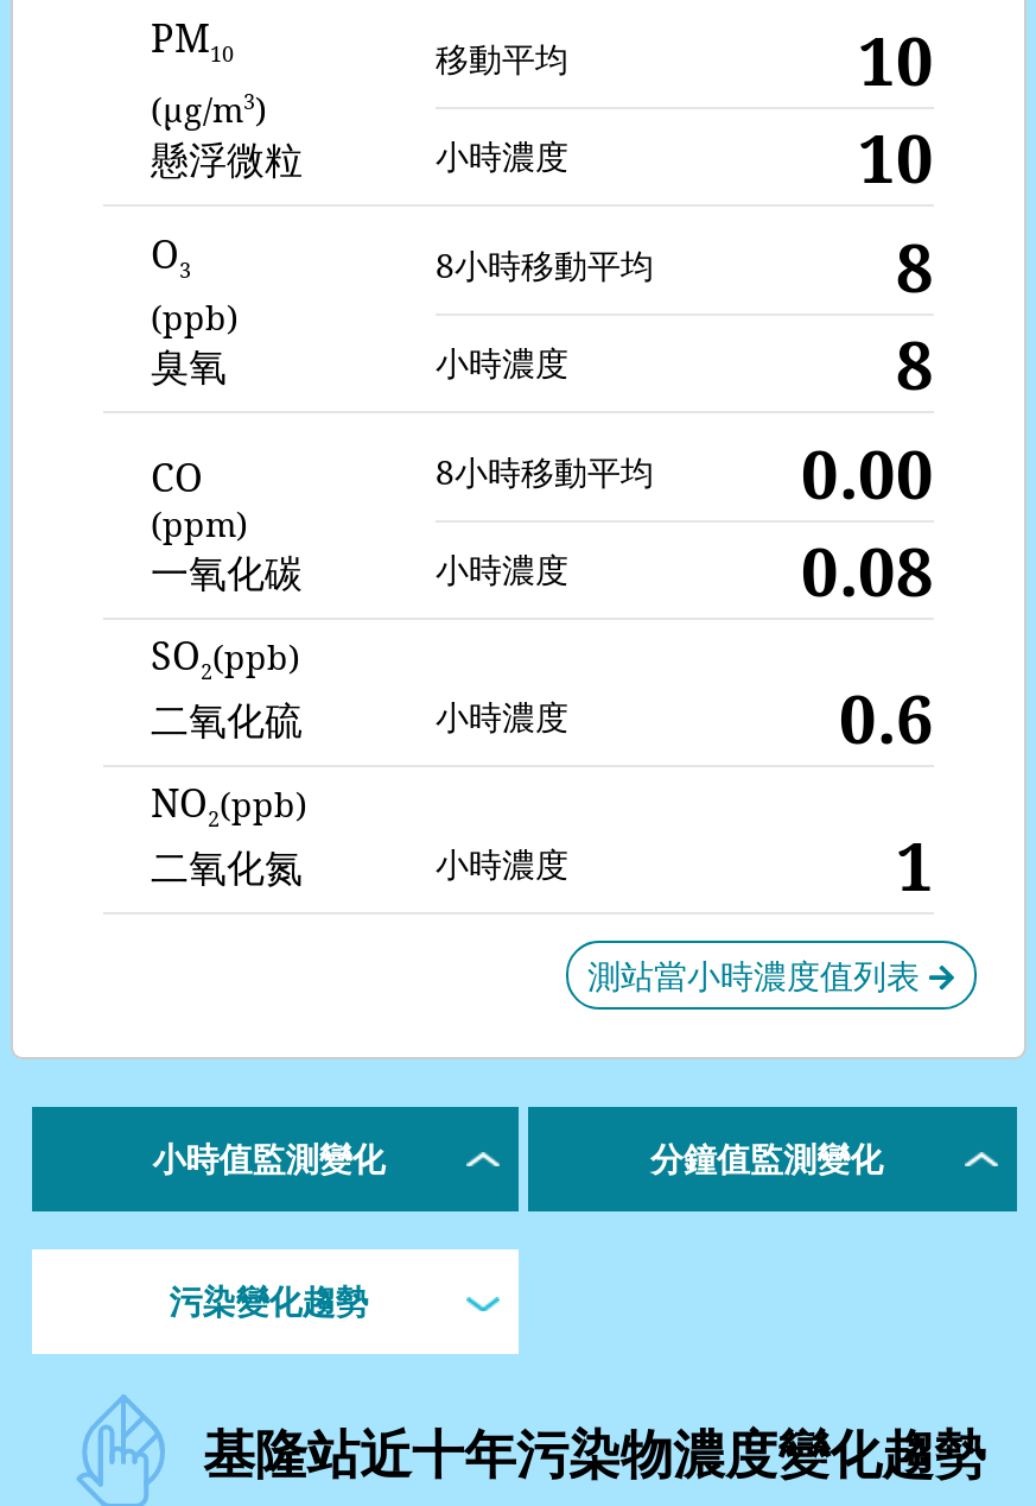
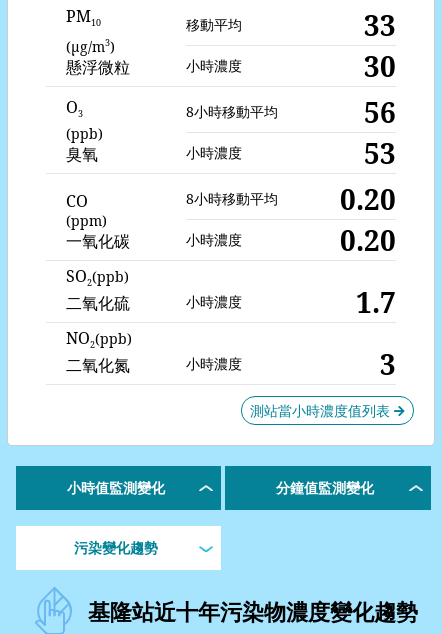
[858,14,934,105] 10 -> [364,6,396,44] 33
[858,112,934,202] 10 -> [364,47,396,85] 30
[896,221,934,311] 8 -> [364,93,396,131] 56
[896,319,934,409] 8 -> [364,134,396,172] 53
[801,428,934,518] 0.00 -> [340,180,396,218] 0.20
[801,525,934,615] 0.08 -> [340,221,396,259] 0.20
[839,672,934,763] 0.6 -> [356,283,396,321] 1.7
[896,820,934,910] 1 -> [380,345,396,383] 3

